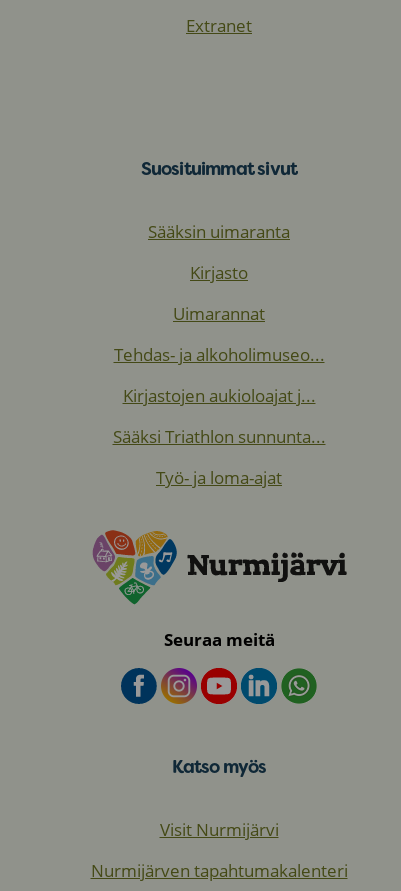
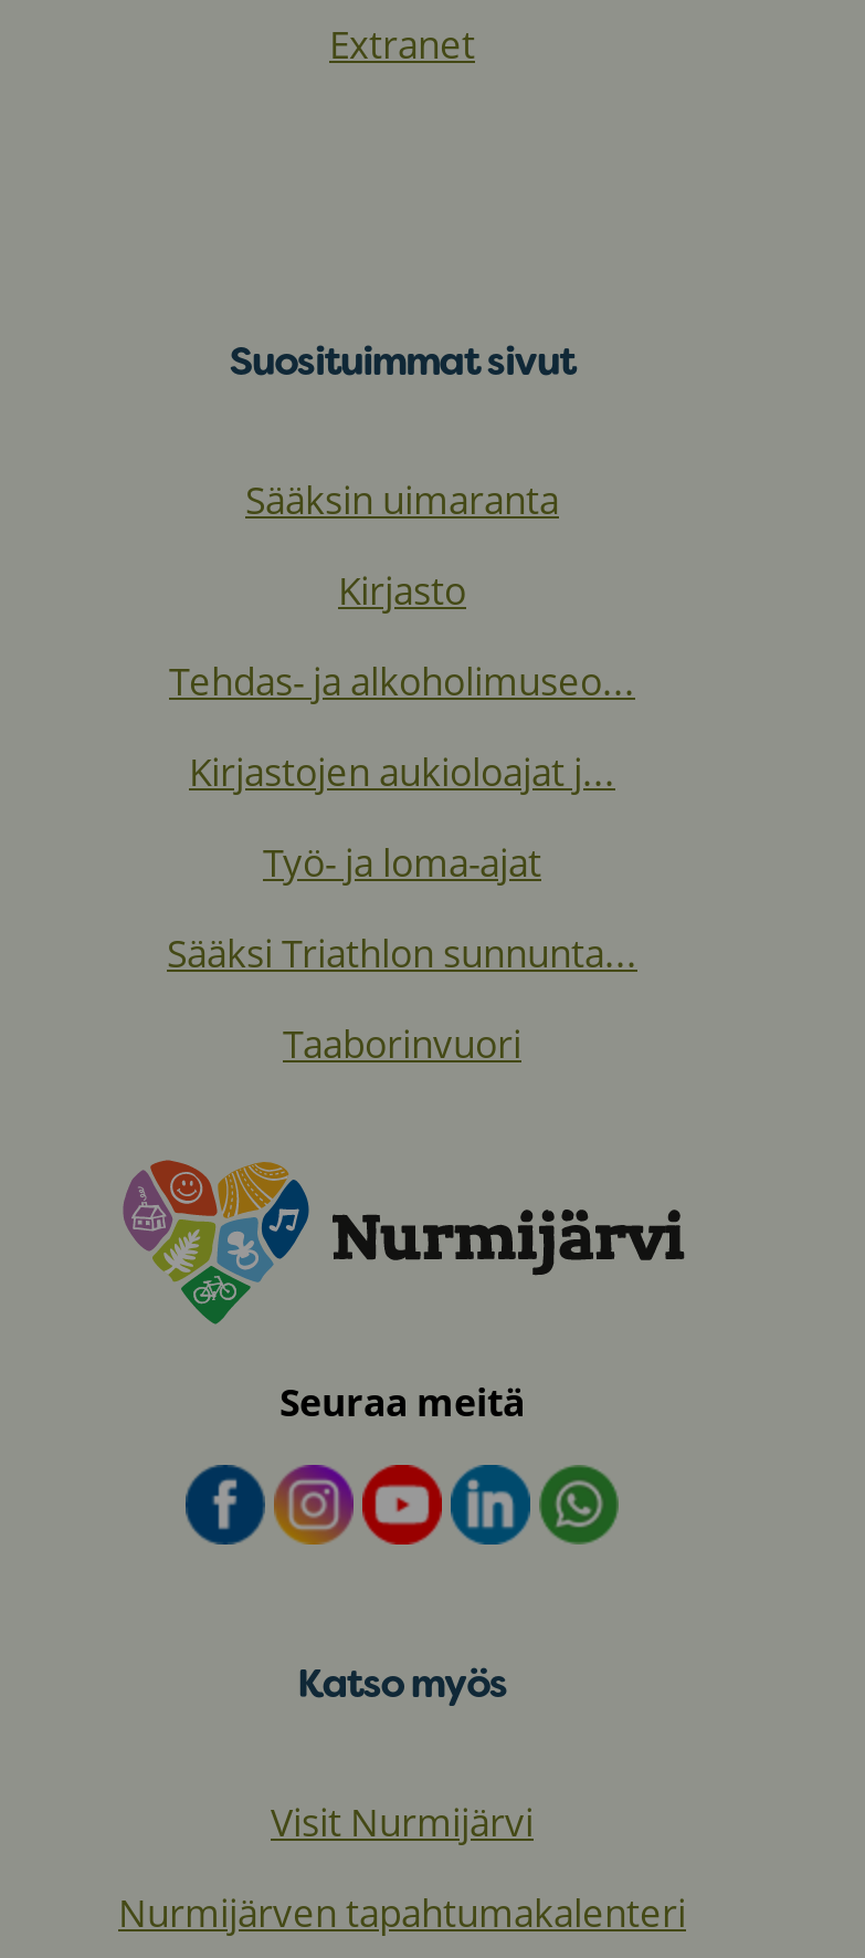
[173,302,265,325] Uimarannat -> none
moved [113,343,324,407] -> [169,655,635,797]: Tehdas- ja alkoholimuseo... | Kirjastojen aukioloajat j...
none -> [283,1018,521,1069] Taaborinvuori
moved [156,466,282,489] -> [263,836,541,887]: Työ- ja loma-ajat

